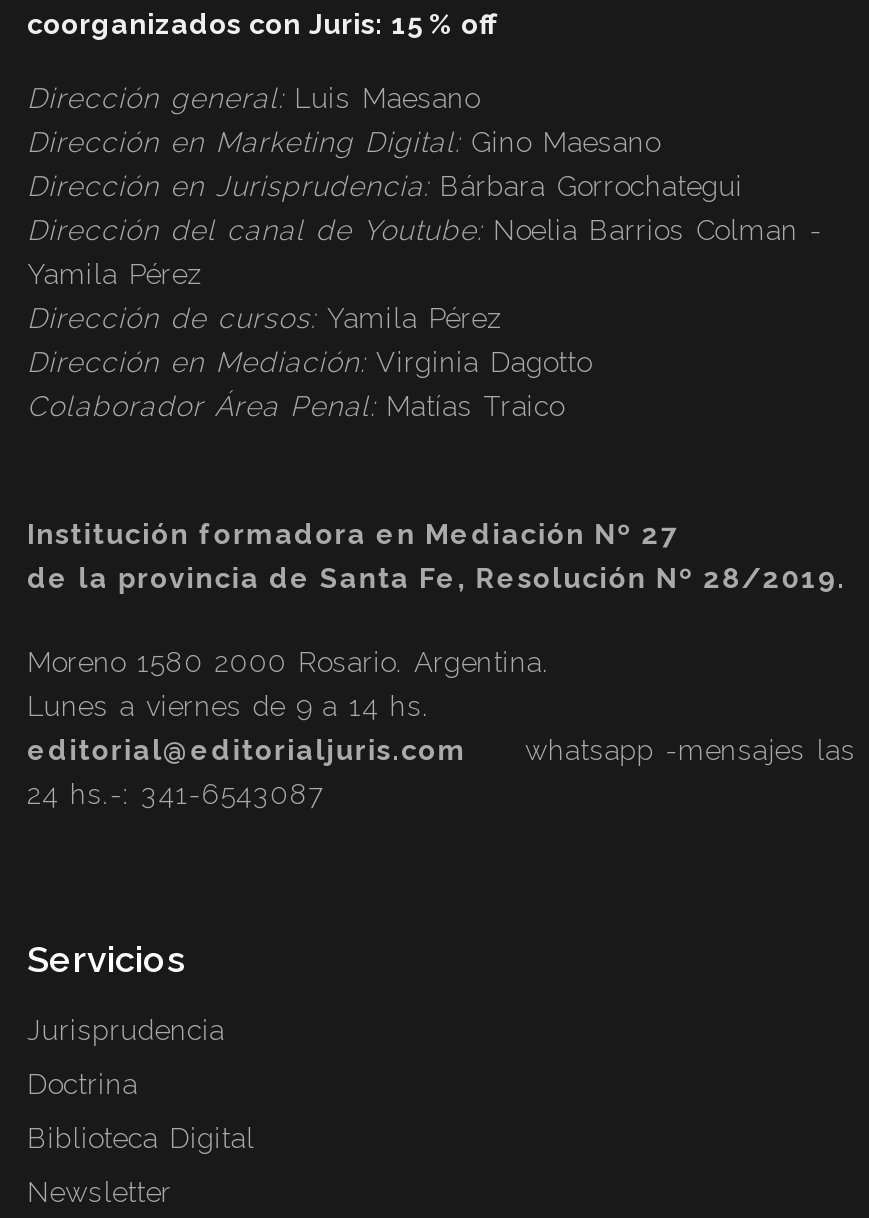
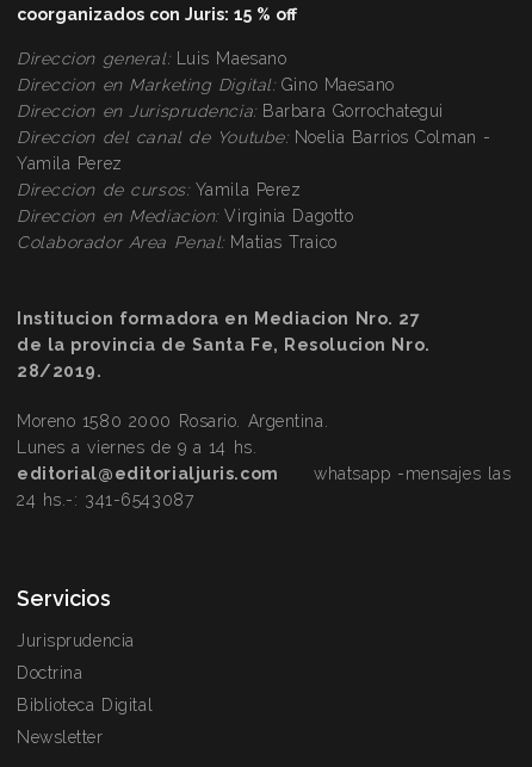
[27,82,823,422] Dirección general: Luis Maesano | Dirección en Marketing Digital: Gino Maesano | Dirección en Jurisprudencia: Bárbara Gorrochategui | Dirección del canal de Youtube: Noelia Barrios Colman - | Yamila Pérez | Dirección de cursos: Yamila Pérez | Dirección en Mediación: Virginia Dagotto | Colaborador Área Penal: Matías Traico -> [17,49,491,252] Direccion general: Luis Maesano | Direccion en Marketing Digital: Gino Maesano | Direccion en Jurisprudencia: Barbara Gorrochategui | Direccion del canal de Youtube: Noelia Barrios Colman - | Yamila Perez | Direccion de cursos: Yamila Perez | Direccion en Mediacion: Virginia Dagotto | Colaborador Area Penal: Matias Traico
[27,518,846,594] Institución formadora en Mediación Nº 27 | de la provincia de Santa Fe, Resolución Nº 28/2019. -> [17,309,430,381] Institucion formadora en Mediacion Nro. 27 | de la provincia de Santa Fe, Resolucion Nro. | 28/2019.

